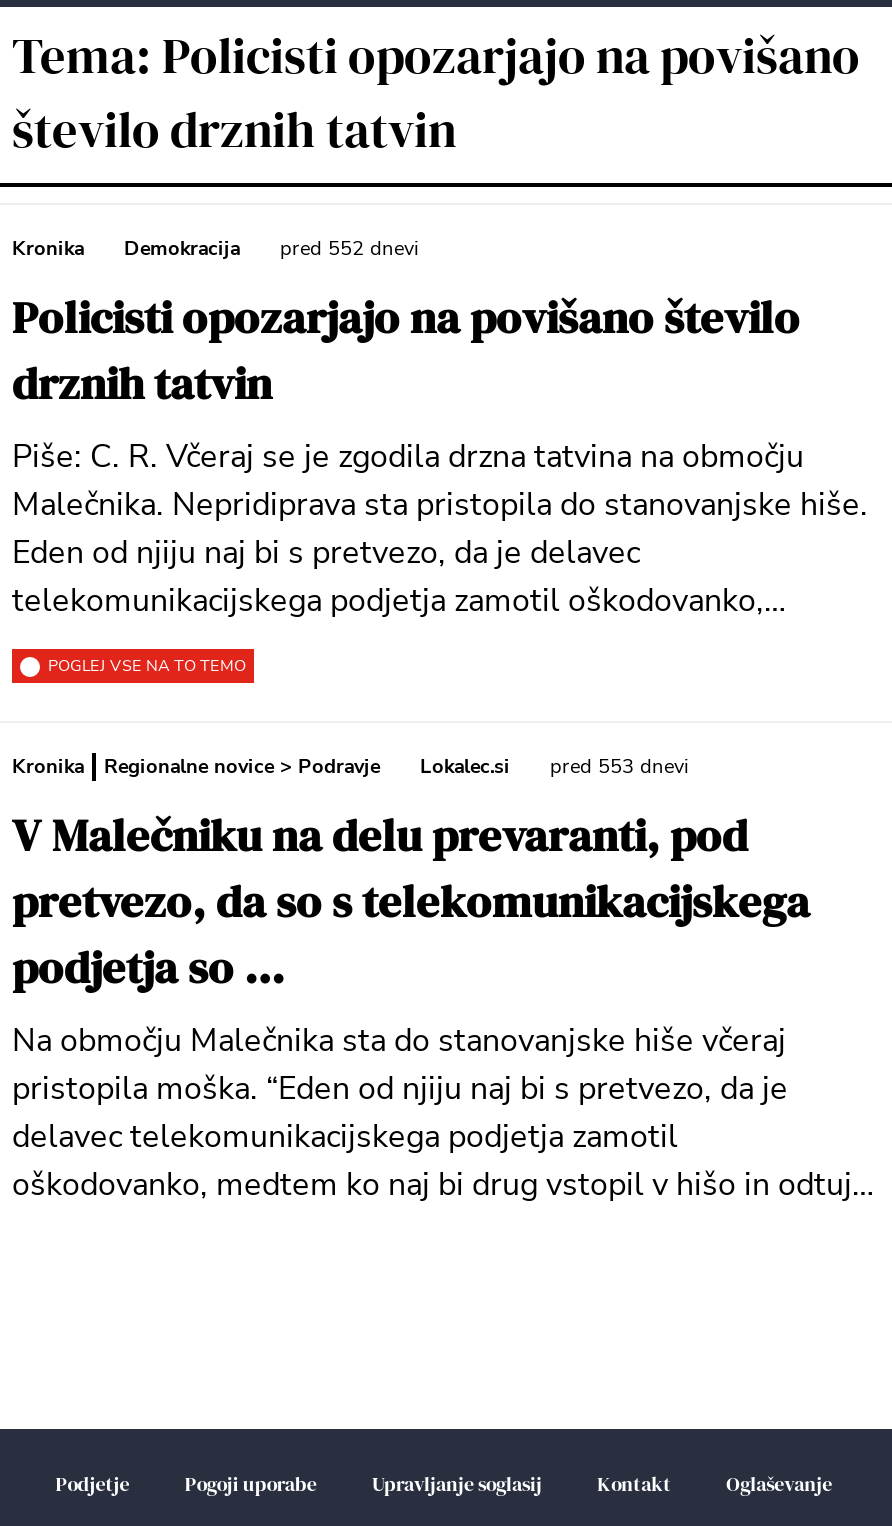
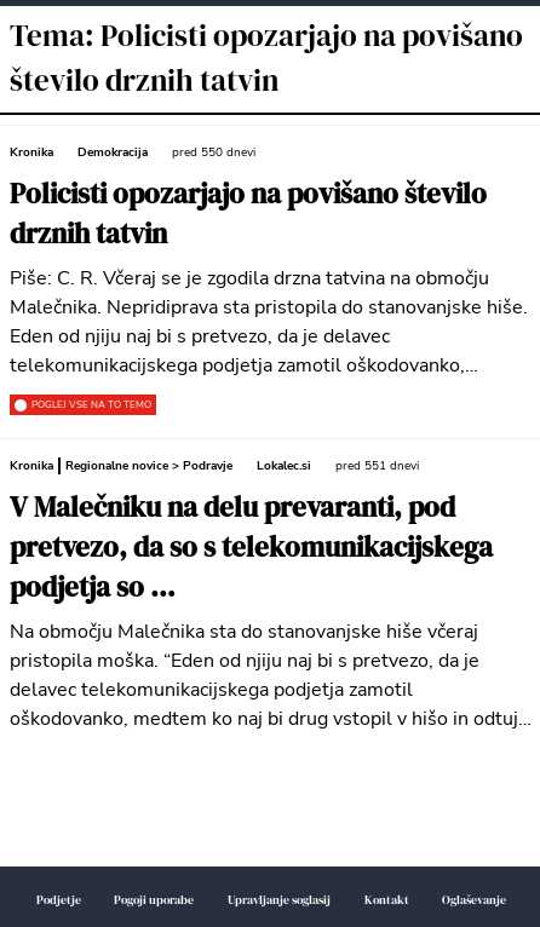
[12,235,418,263] Kronika Demokracija pred 552 dnevi -> [10,144,255,161] Kronika Demokracija pred 550 dnevi
[550,753,688,781] pred 553 dnevi -> [335,457,419,474] pred 551 dnevi

